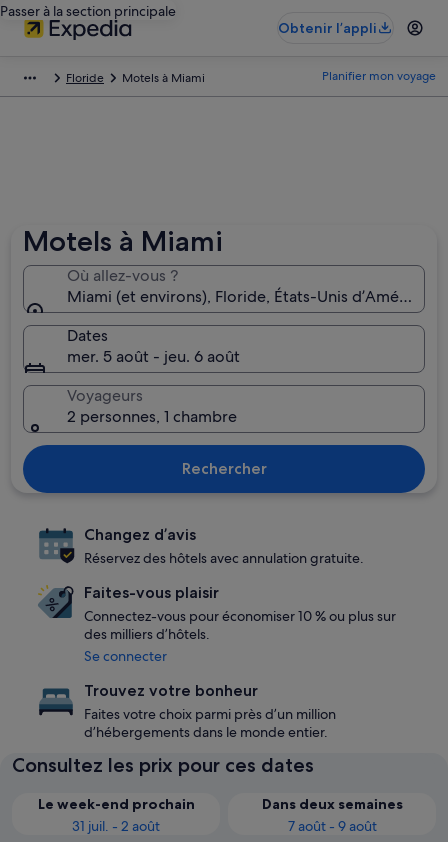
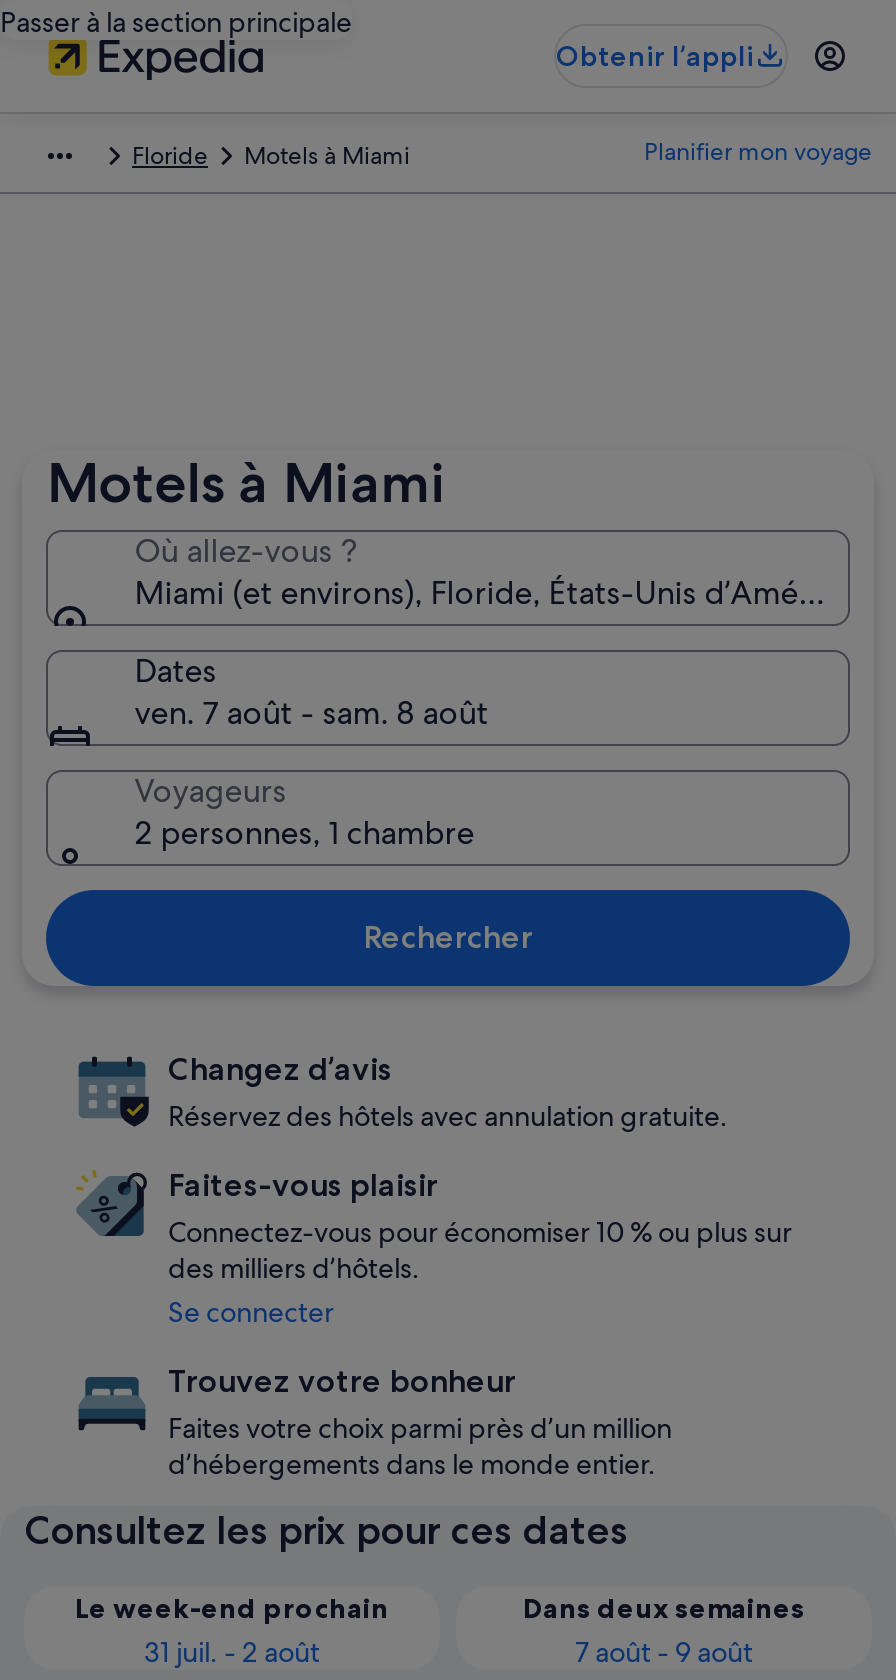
[67,346,240,367] mer. 5 août - jeu. 6 août -> [134,692,488,734] ven. 7 août - sam. 8 août

